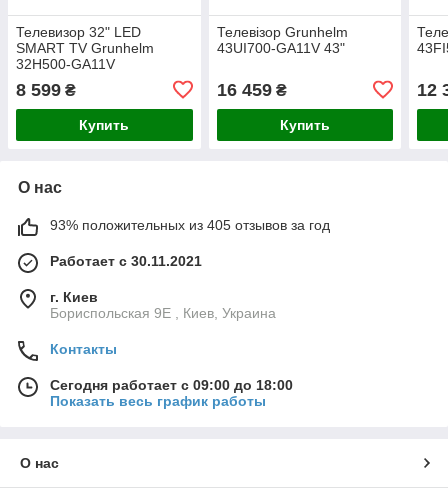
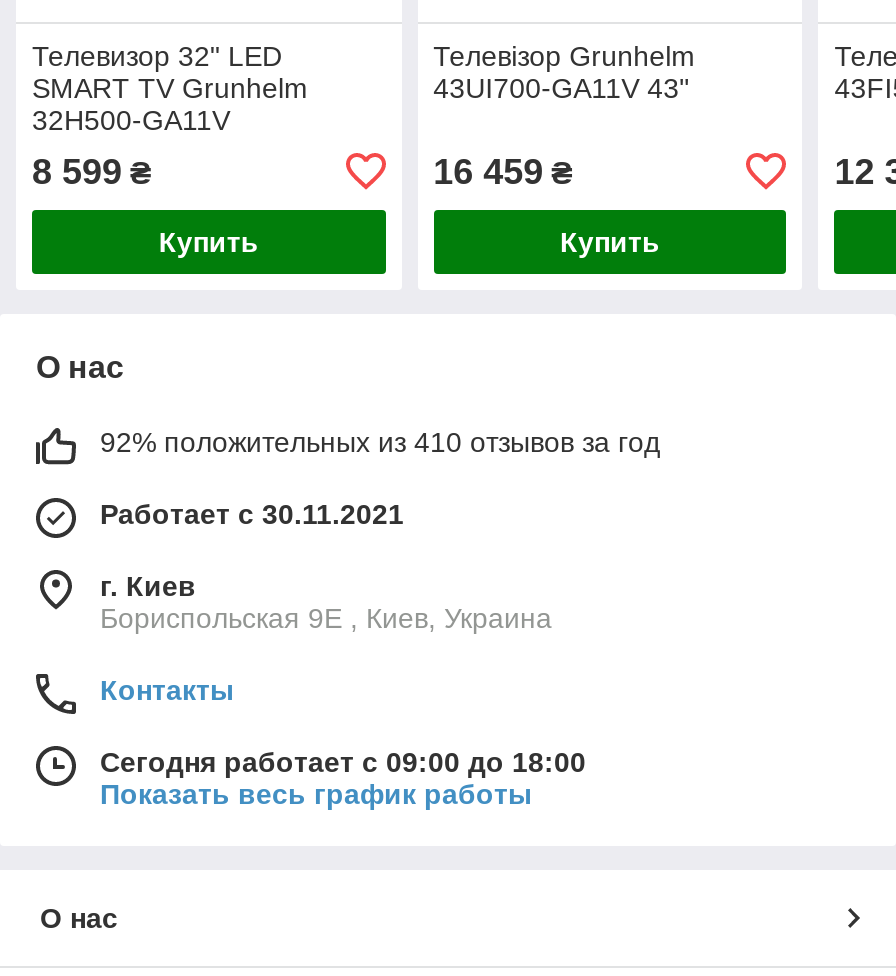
[50,217,330,233] 93% положительных из 405 отзывов за год -> [100,426,660,458] 92% положительных из 410 отзывов за год

